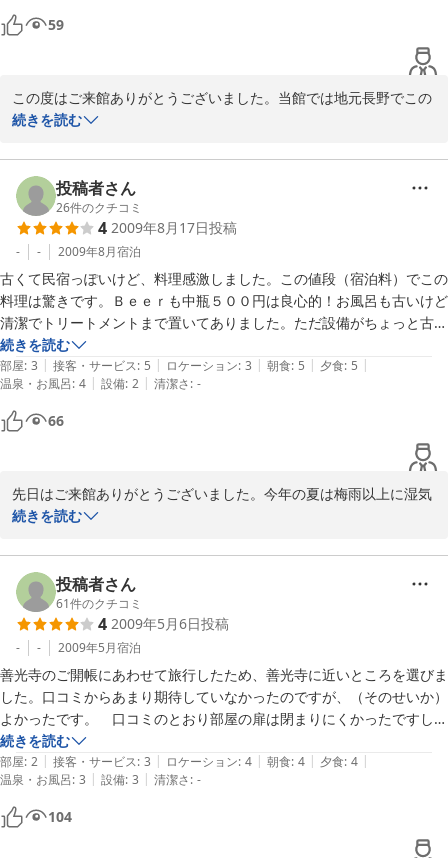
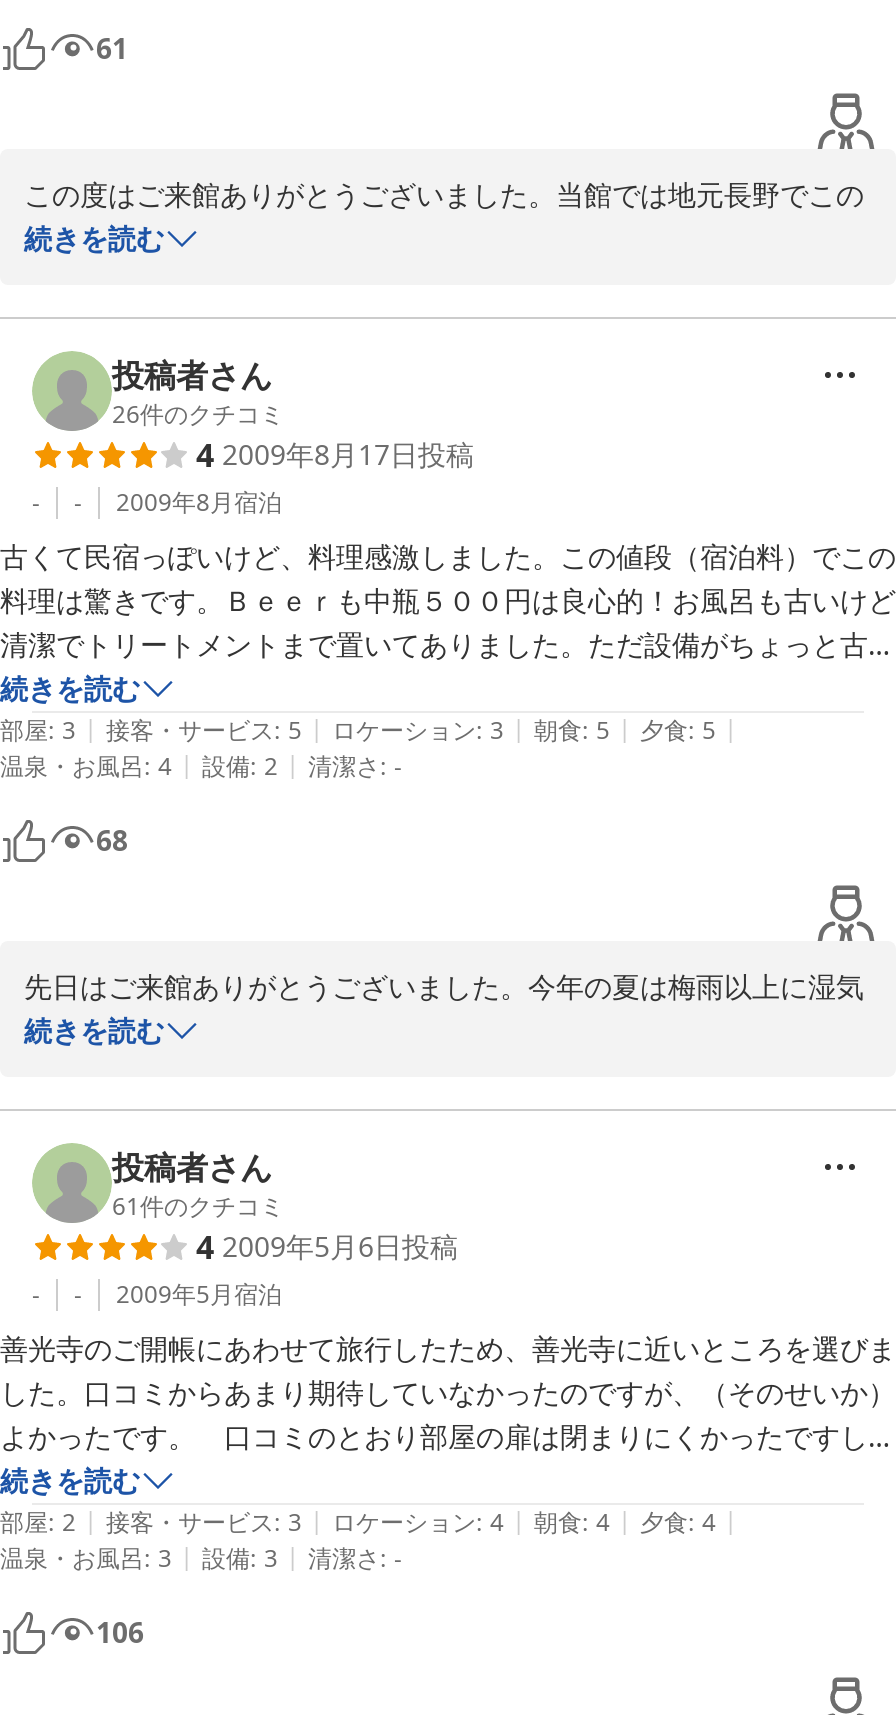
[48,15,64,34] 59 -> [96,29,128,67] 61
[48,411,64,430] 66 -> [96,821,128,859] 68
[48,807,72,826] 104 -> [96,1613,144,1651] 106

